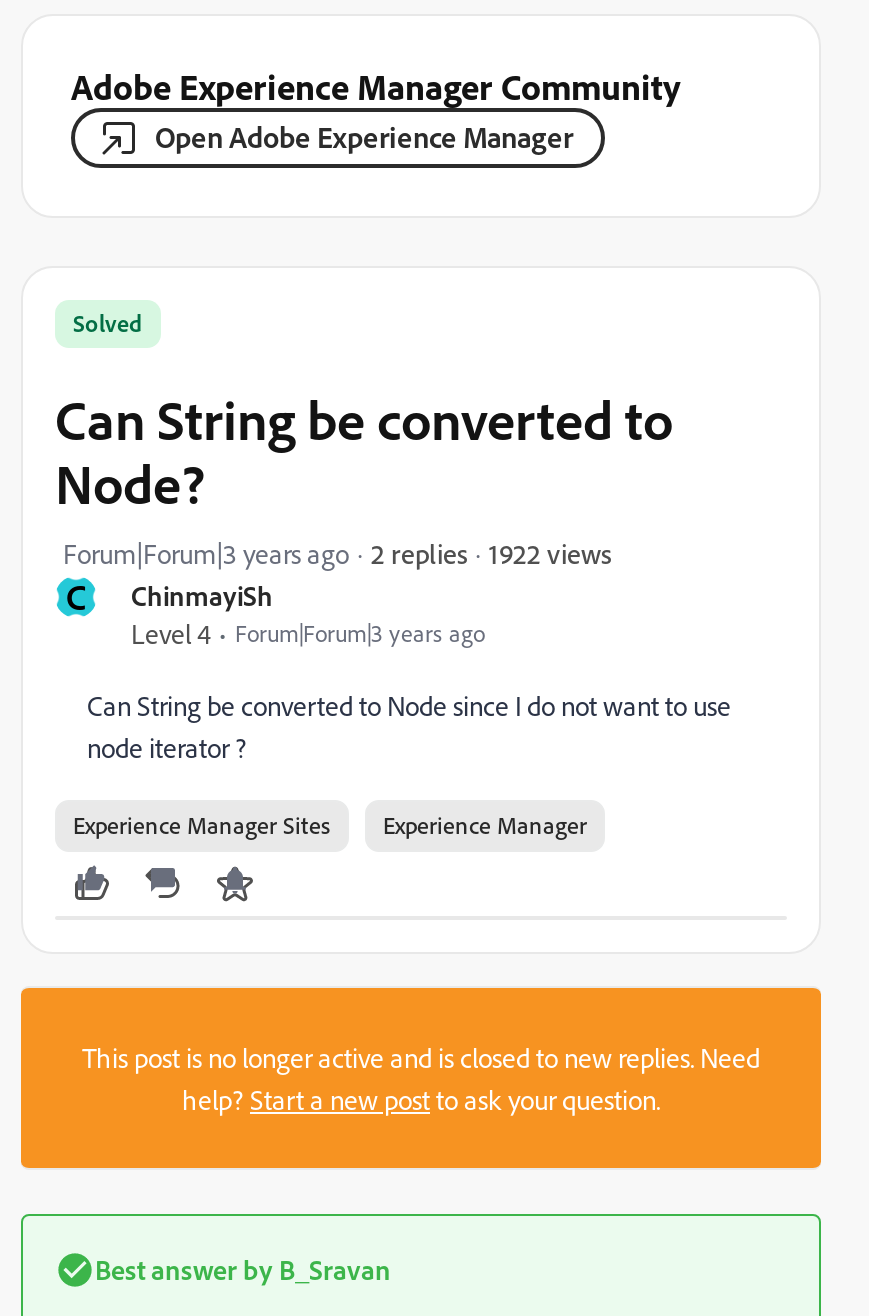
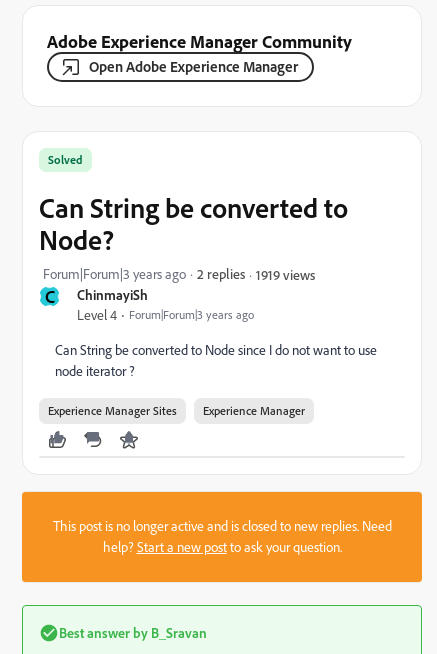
[489,535,611,569] 1922 views -> [256,265,315,282] 1919 views

